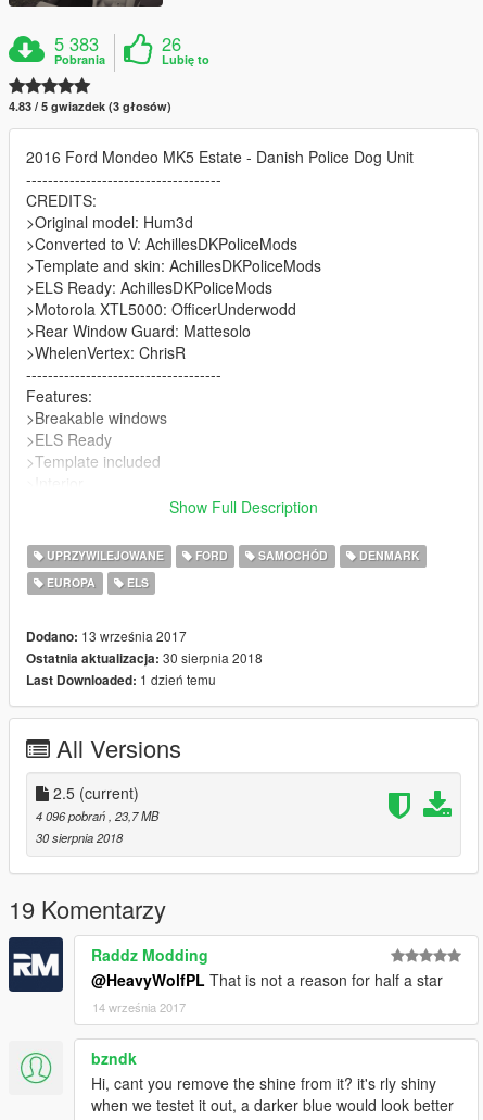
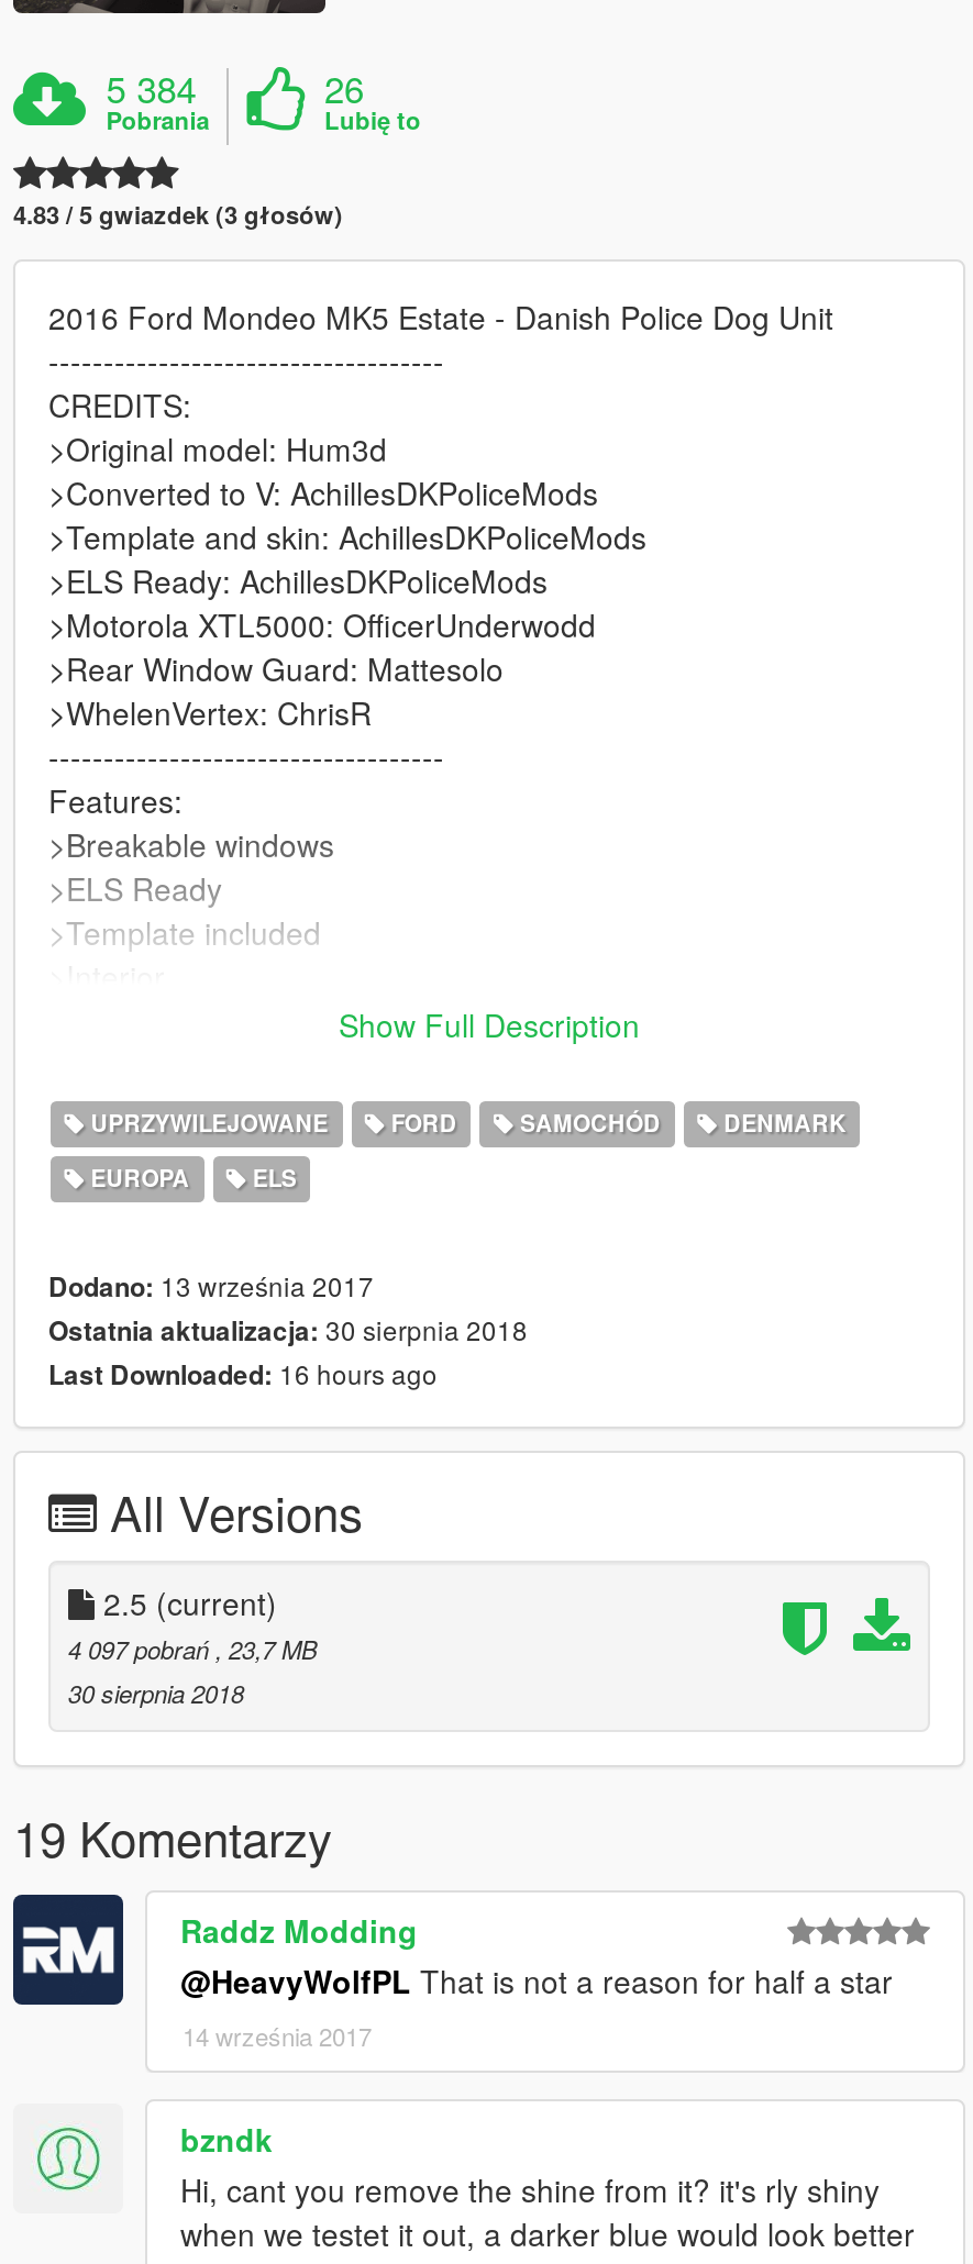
[54,31,99,57] 5 383 -> [106,63,196,115] 5 384
[26,670,216,690] Last Downloaded: 1 dzień temu -> [48,1355,438,1395] Last Downloaded: 16 hours ago
[36,807,158,825] 4 096 pobrań, 23,7 MB -> [68,1632,317,1667] 4 097 pobrań, 23,7 MB

